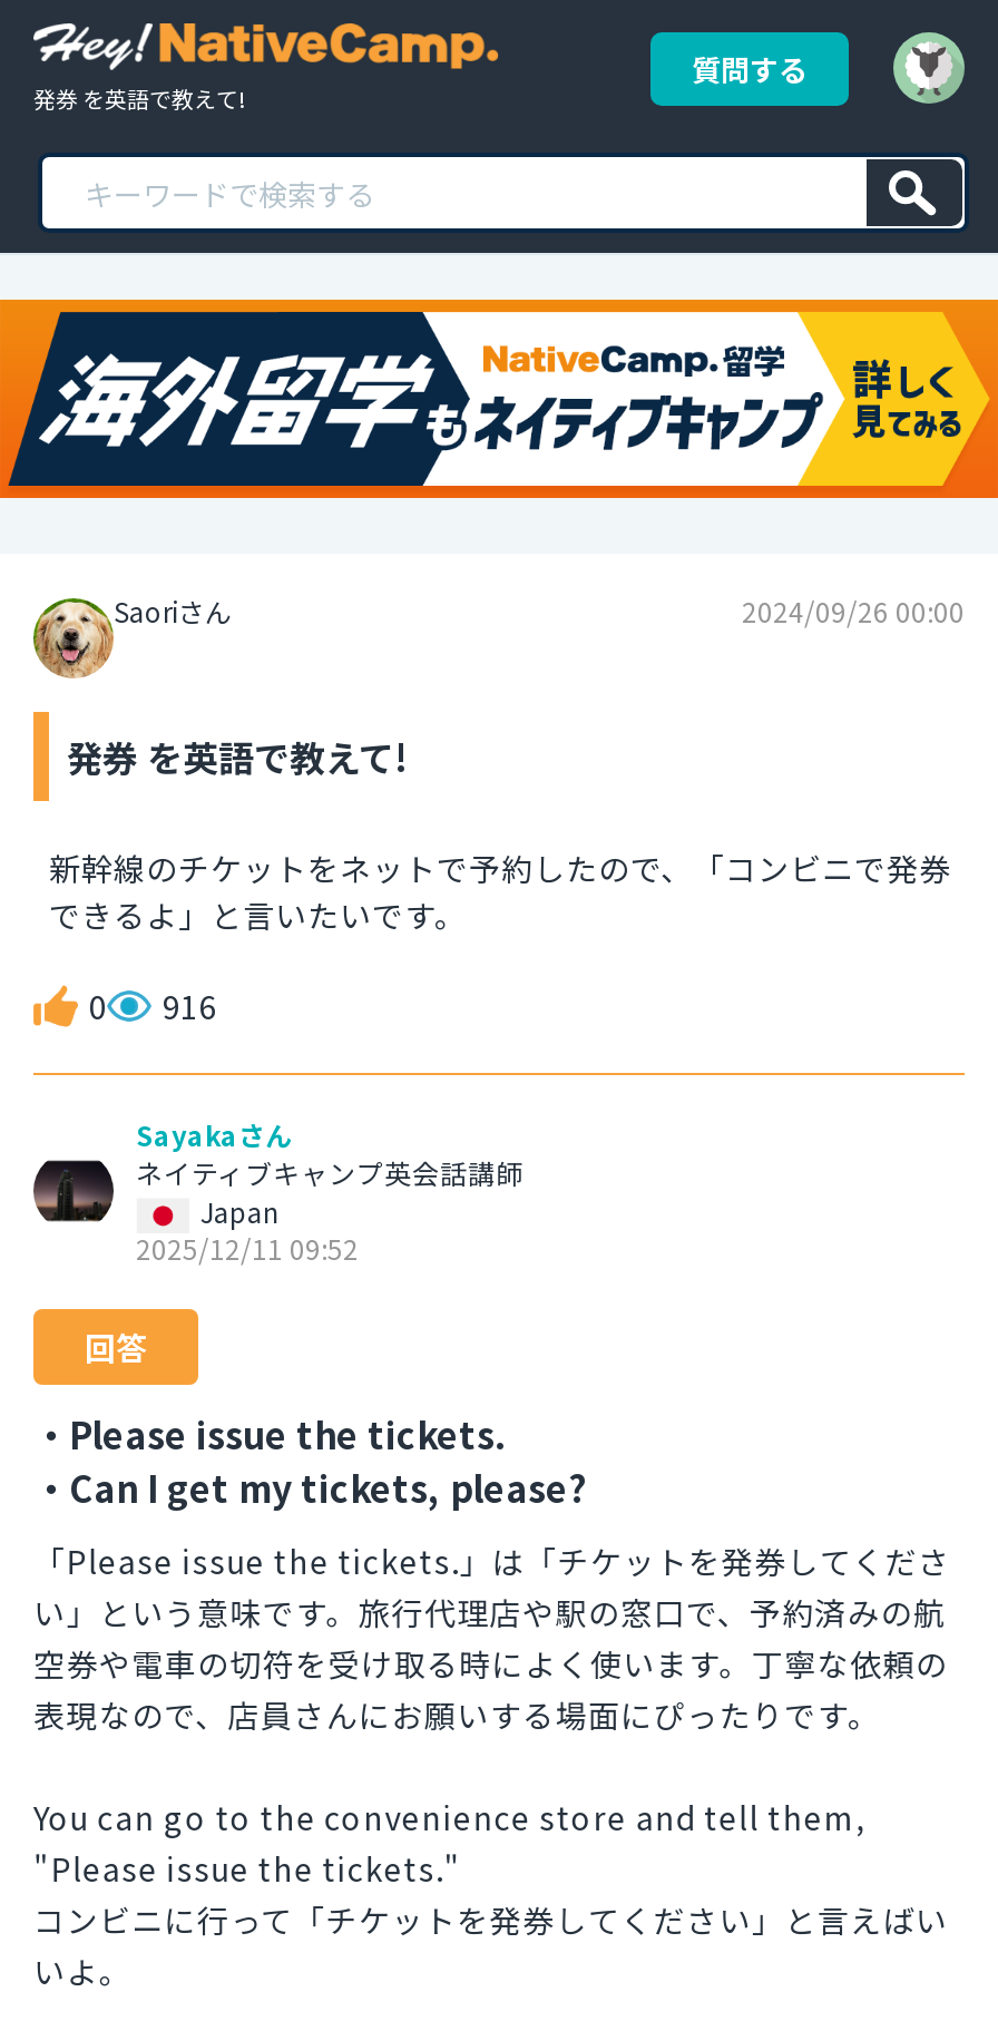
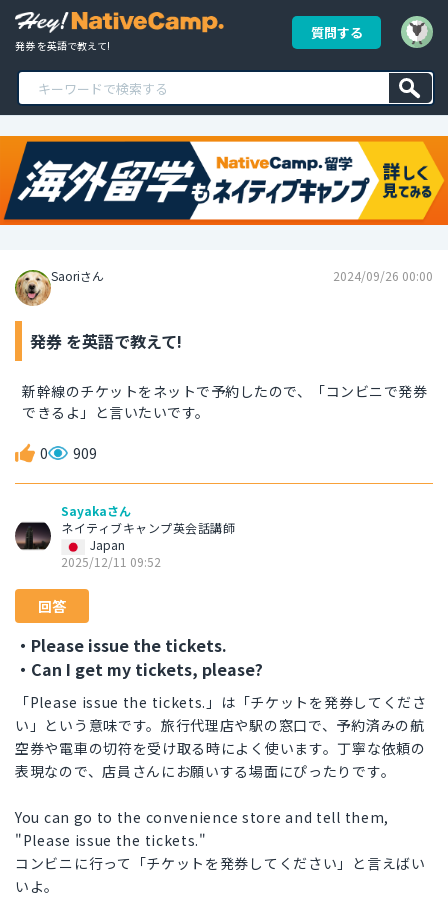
[89,985,216,1029] 0 916 -> [40,443,97,463] 0 909

